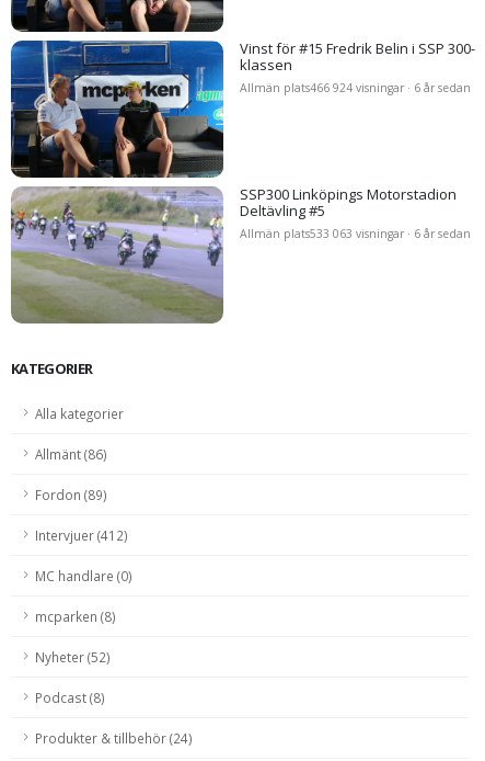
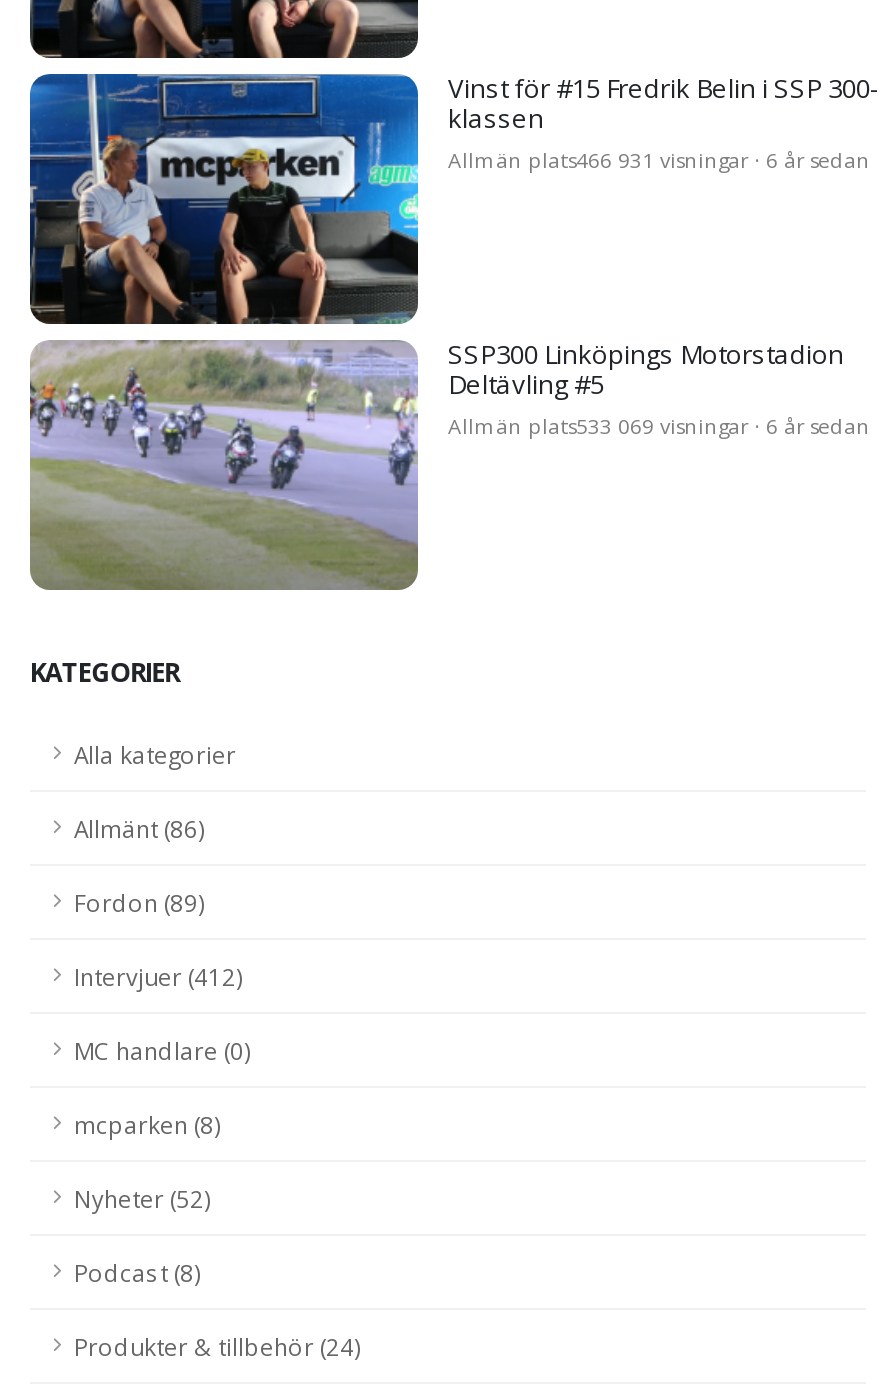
[240,80,471,95] Allmän plats466 924 visningar · 6 år sedan -> [448,146,870,174] Allmän plats466 931 visningar · 6 år sedan
[240,226,471,241] Allmän plats533 063 visningar · 6 år sedan -> [448,412,870,440] Allmän plats533 069 visningar · 6 år sedan

